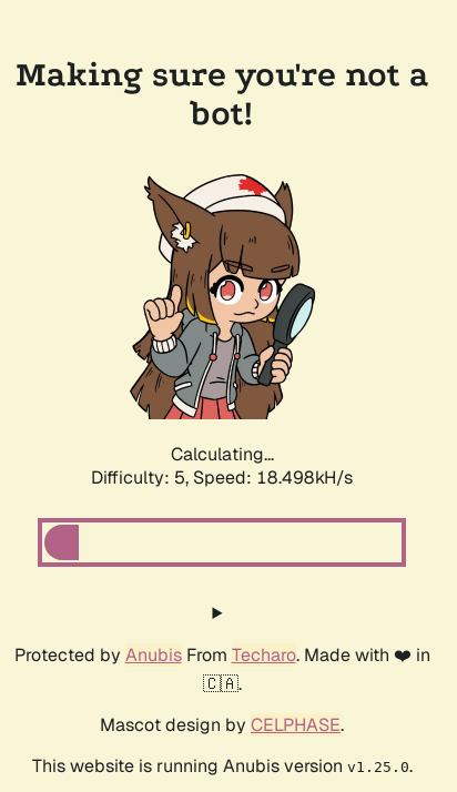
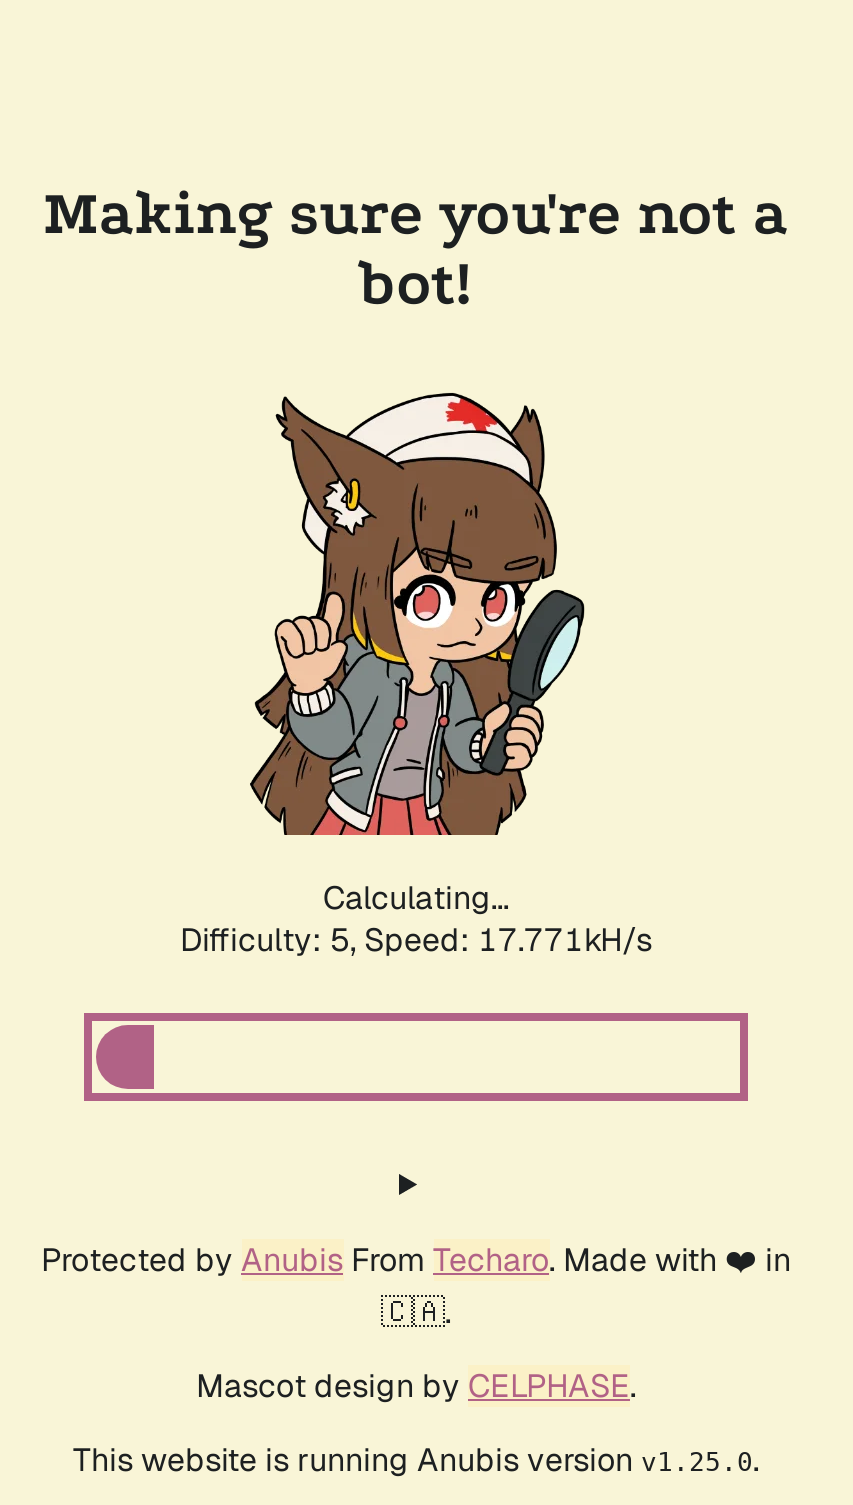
[91,466,353,489] Difficulty: 5, Speed: 18.498kH/s -> [180,919,652,961] Difficulty: 5, Speed: 17.771kH/s

